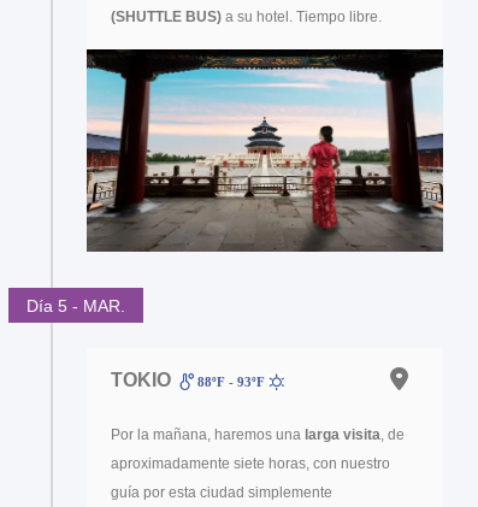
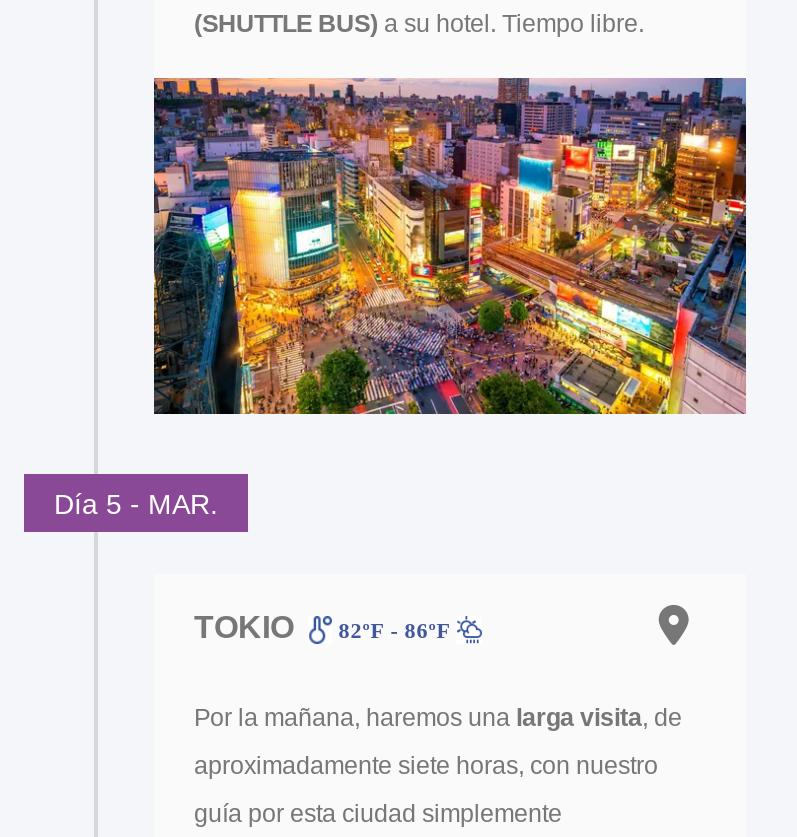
[85,48,444,253] [image] -> [152,76,748,416] [image]
[111,369,269,390] TOKIO 88ºF - 93ºF -> [194,610,456,644] TOKIO 82ºF - 86ºF

